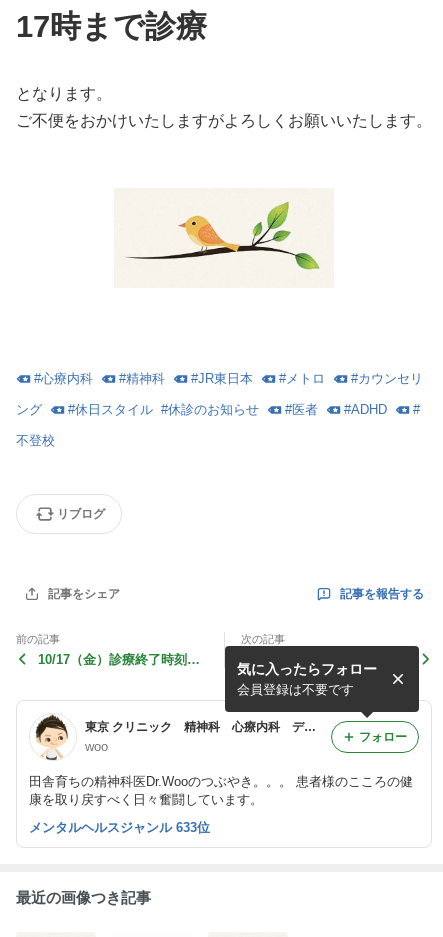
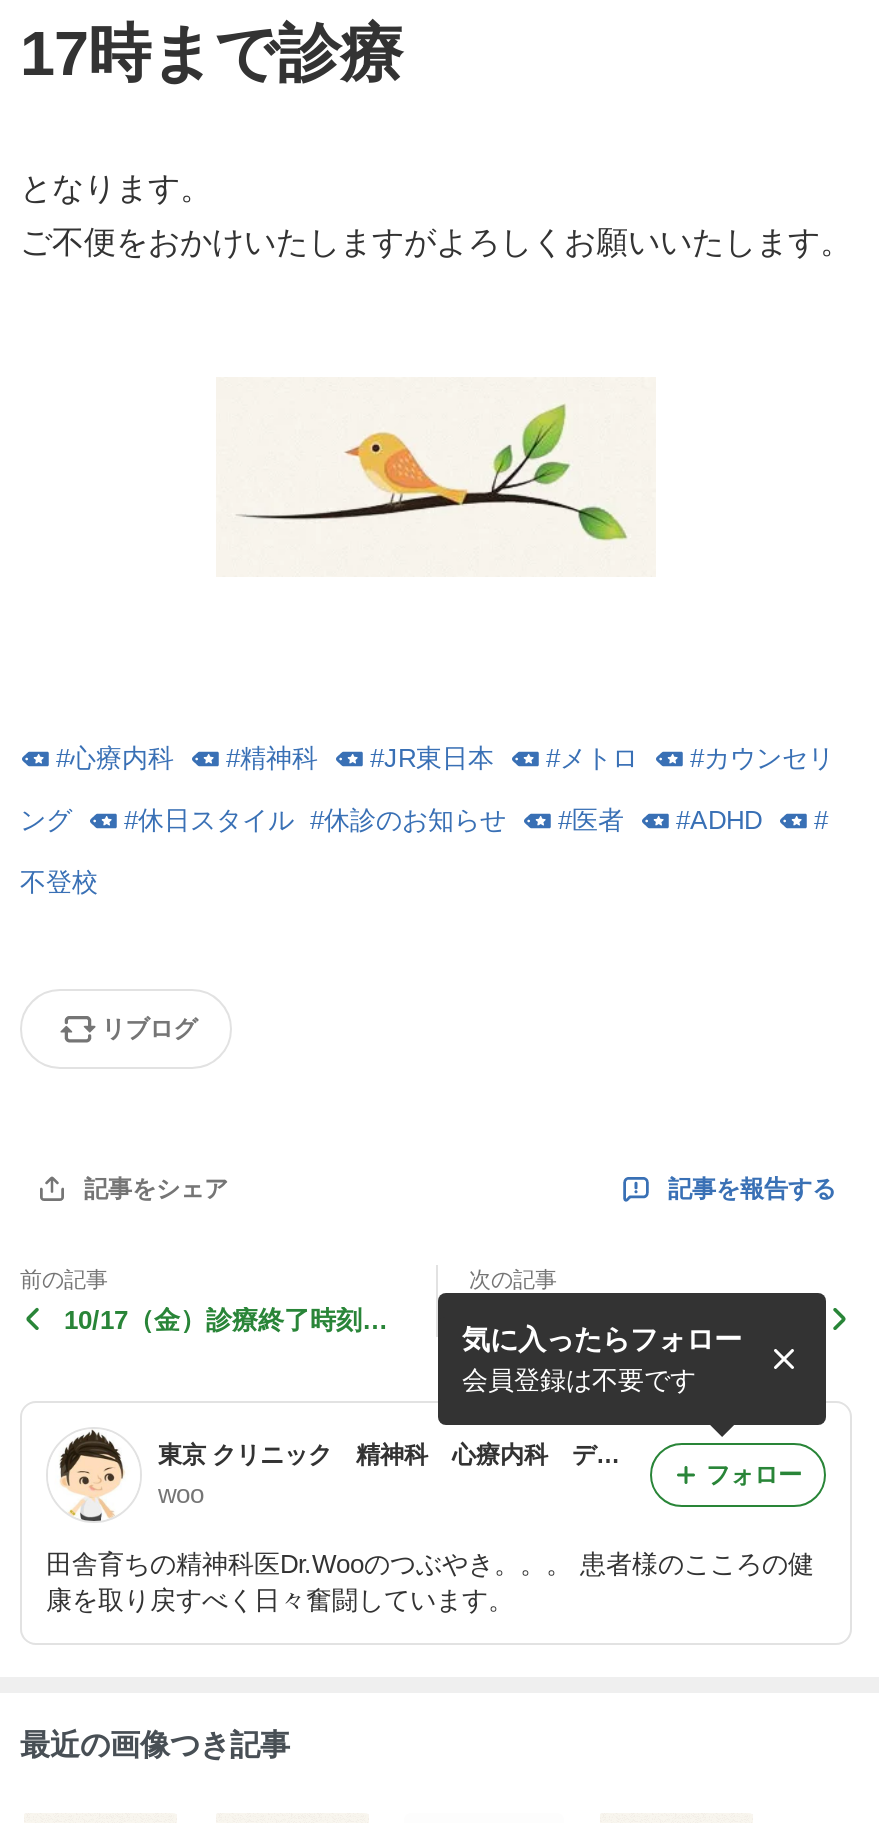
[29,820,210,835] メンタルヘルスジャンル 633位 -> none

